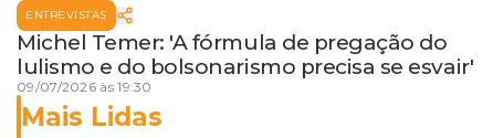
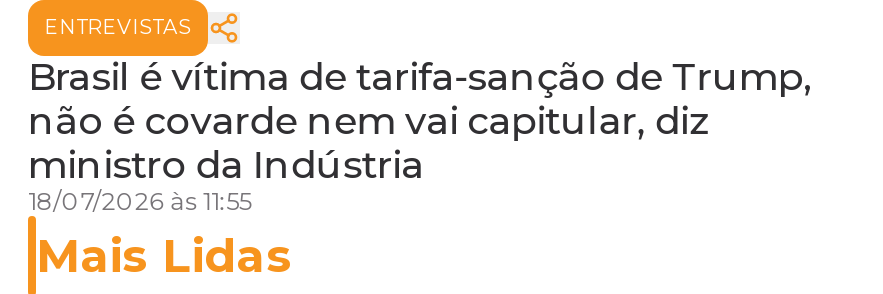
[17,30,473,95] Michel Temer: 'A fórmula de pregação do | lulismo e do bolsonarismo precisa se esvair' | 09/07/2026 às 19:30 -> [28,55,812,217] Brasil é vítima de tarifa-sanção de Trump, | não é covarde nem vai capitular, diz | ministro da Indústria | 18/07/2026 às 11:55

